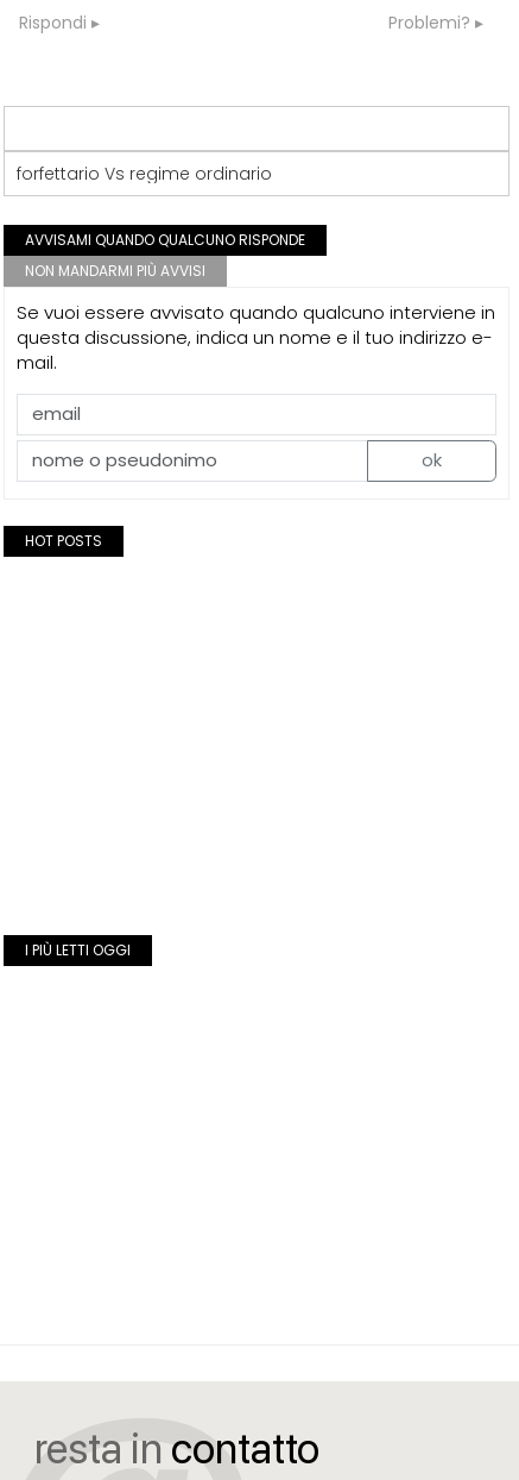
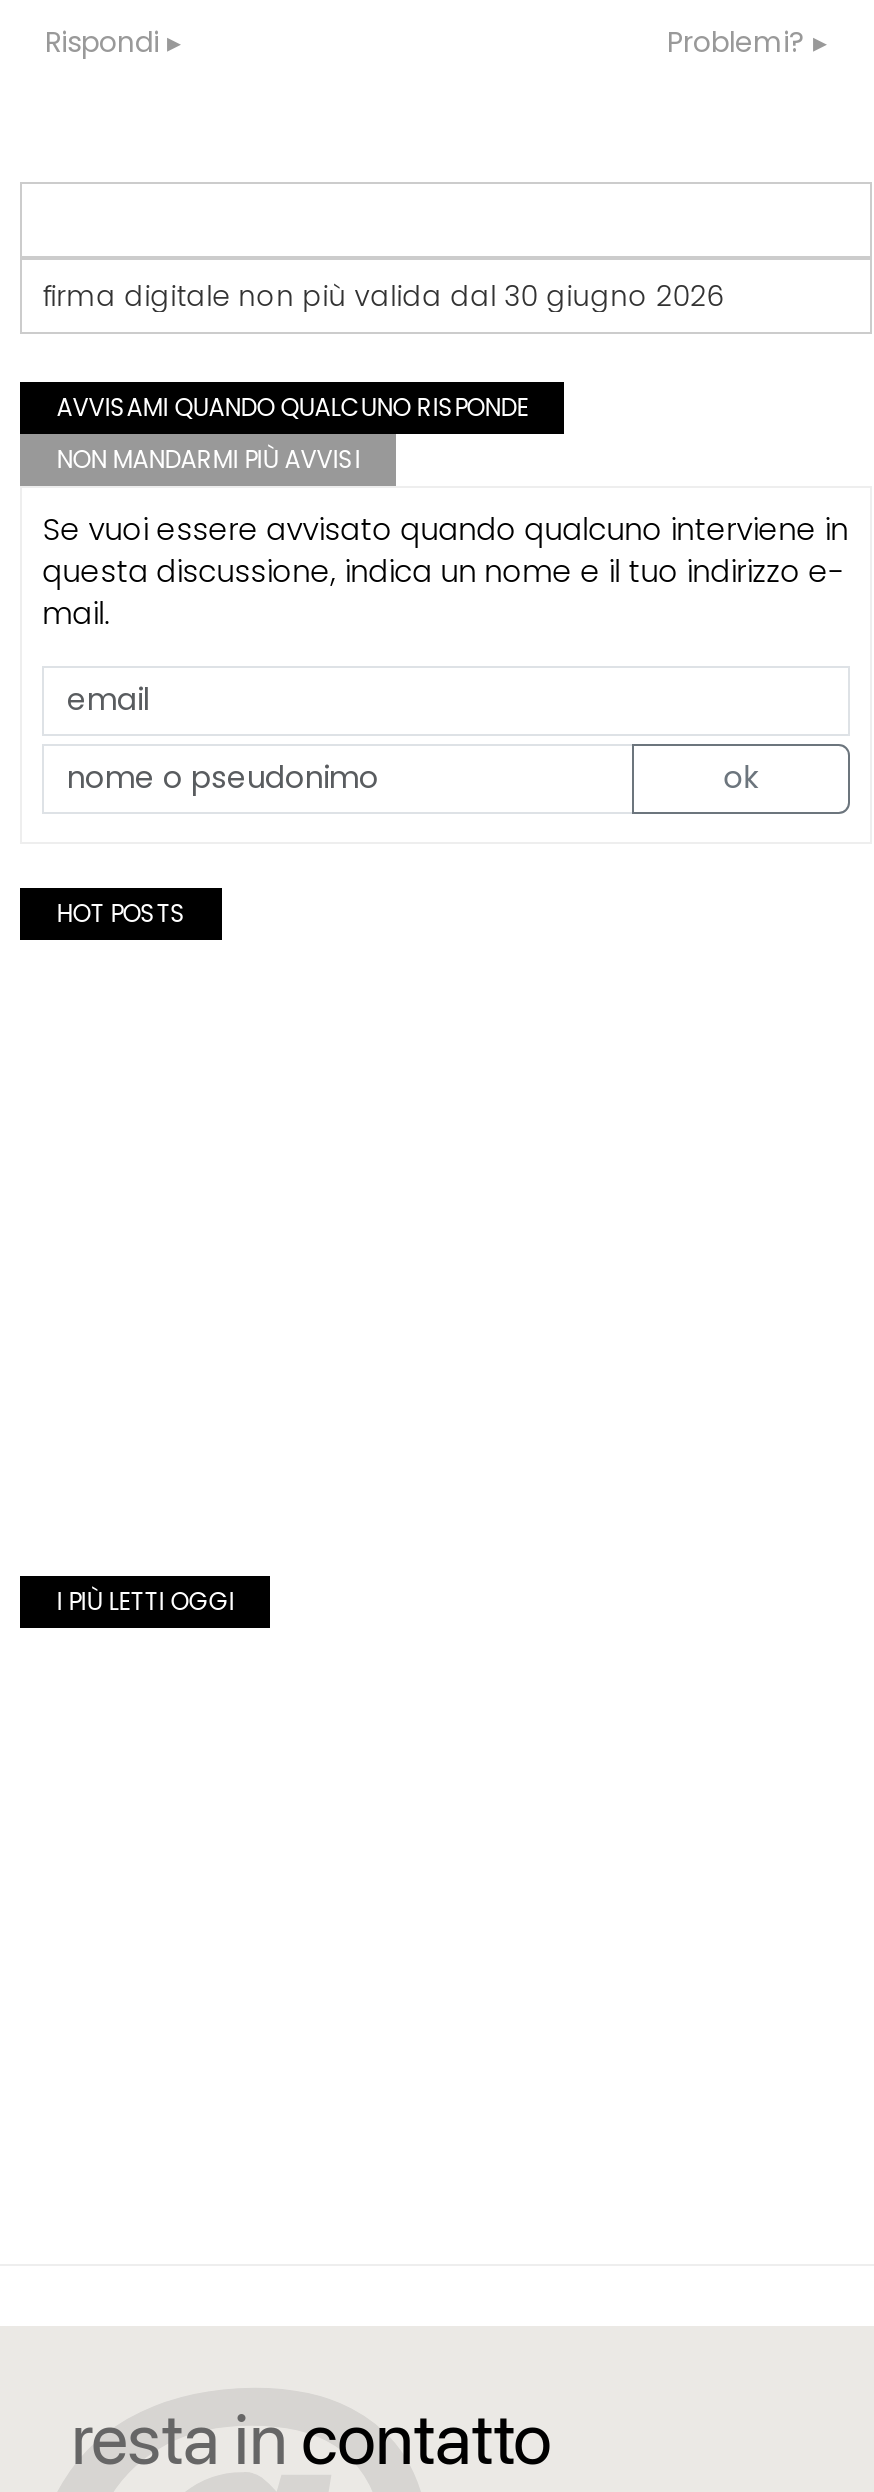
[17,162,272,185] forfettario Vs regime ordinario -> [42,276,724,316] firma digitale non più valida dal 30 giugno 2026

